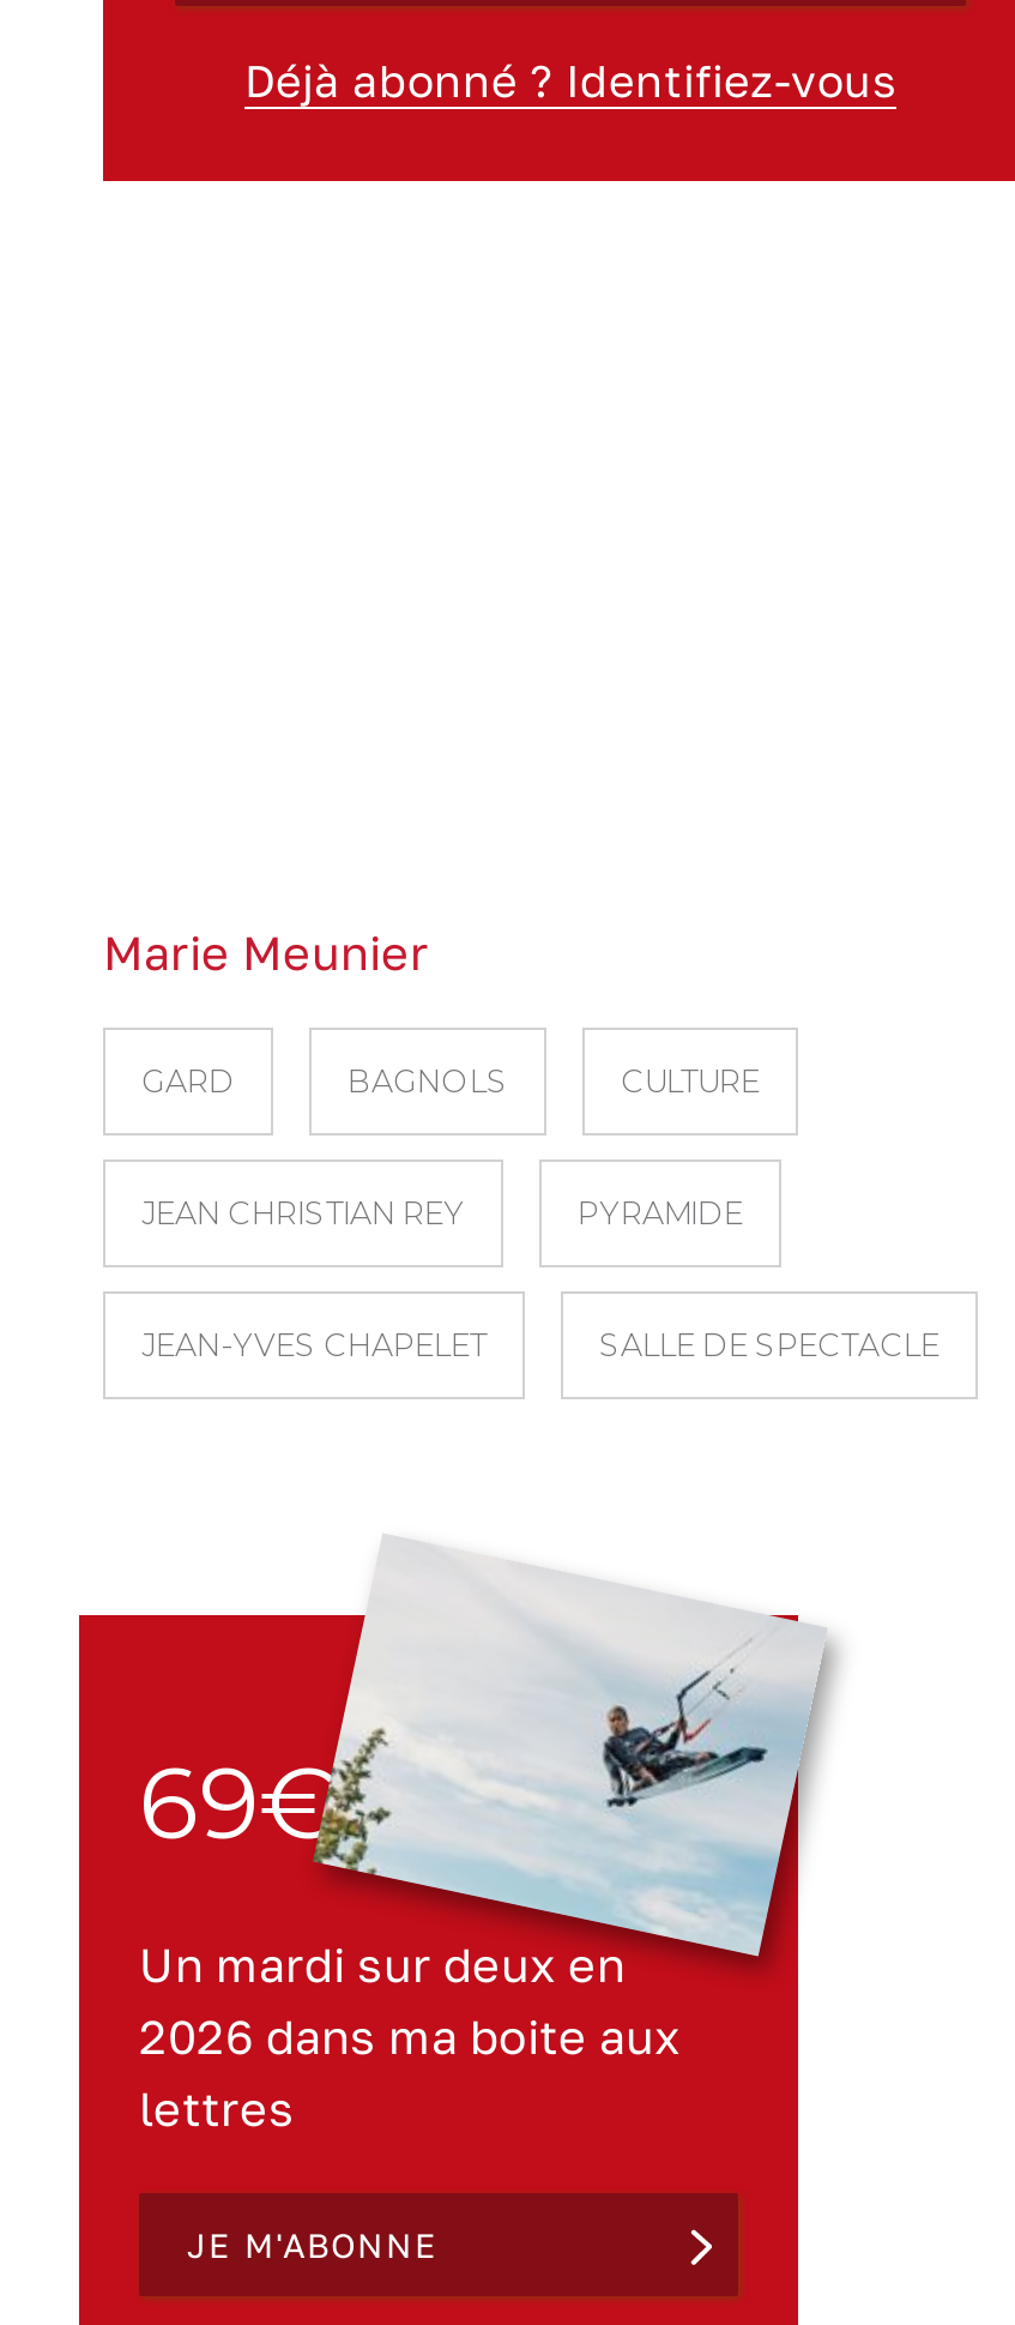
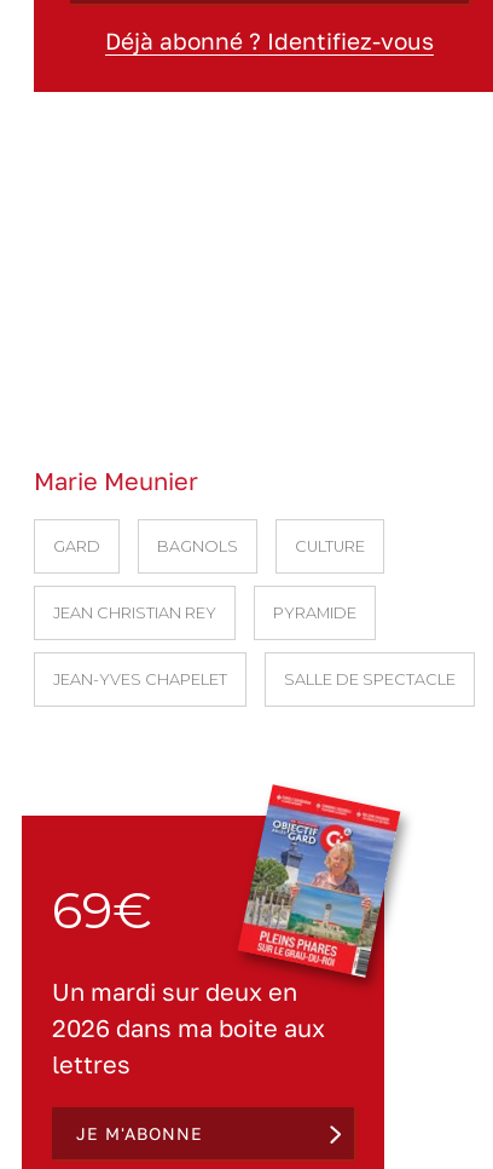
[324,1536,834,1968] [image] -> [147,778,404,992] [image]

